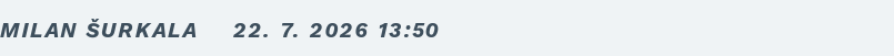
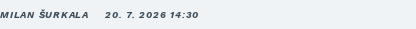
[0,16,440,40] MILAN ŠURKALA 22. 7. 2026 13:50 -> [0,9,199,20] MILAN ŠURKALA 20. 7. 2026 14:30

